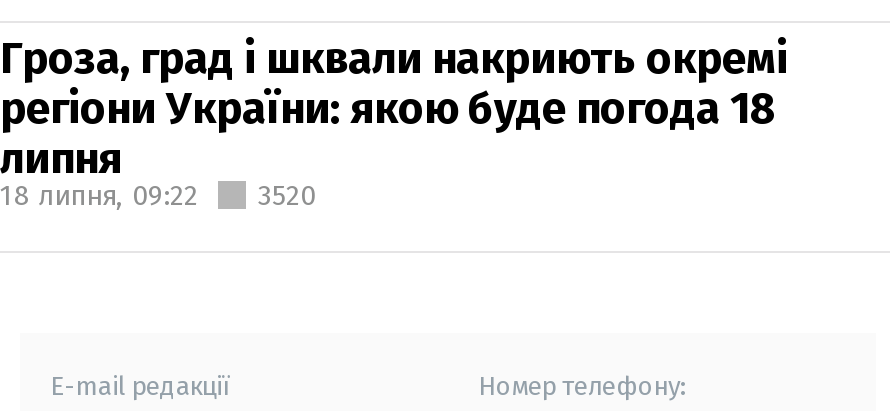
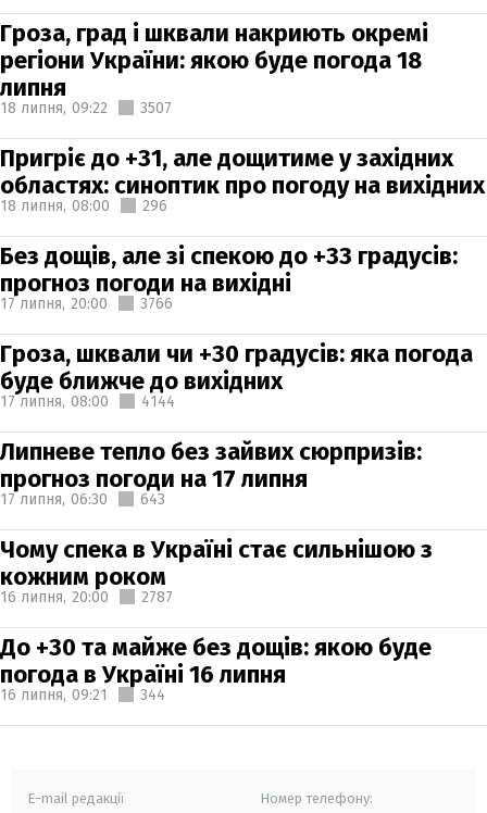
[258,178,316,212] 3520 -> [0,98,485,704] 3507 | Пригріє до +31, але дощитиме у західних | областях: синоптик про погоду на вихідних | 18 липня, 08:00 | 296 | Без дощів, але зі спекою до +33 градусів: | прогноз погоди на вихідні | 17 липня, 20:00 | 3766 | Гроза, шквали чи +30 градусів: яка погода | буде ближче до вихідних | 17 липня, 08:00 | 4144 | Липневе тепло без зайвих сюрпризів: | прогноз погоди на 17 липня | 17 липня, 06:30 | 643 | Чому спека в Україні стає сильнішою з | кожним роком | 16 липня, 20:00 | 2787 | До +30 та майже без дощів: якою буде | погода в Україні 16 липня | 16 липня, 09:21 | 344

